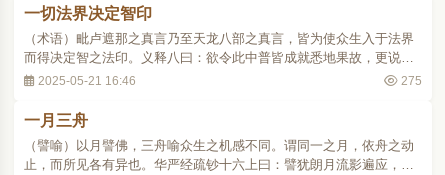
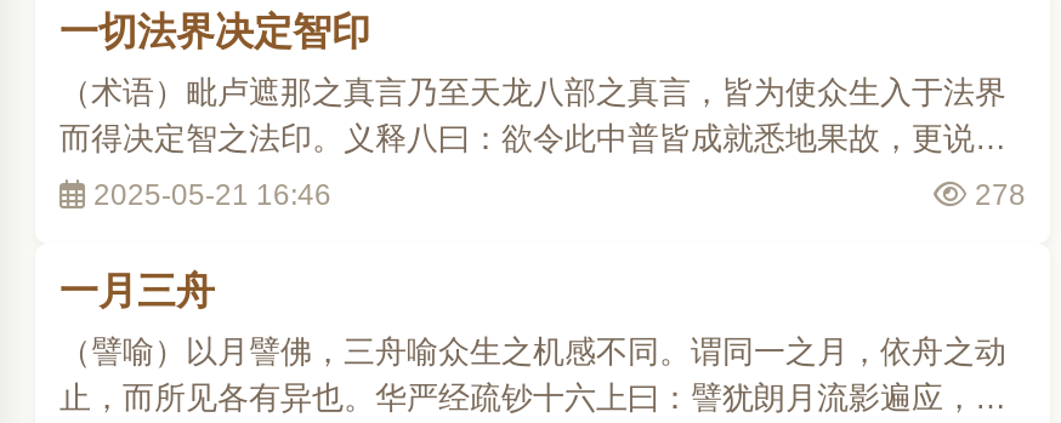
[398,74,422,88] 275 -> [968,178,1026,212] 278

